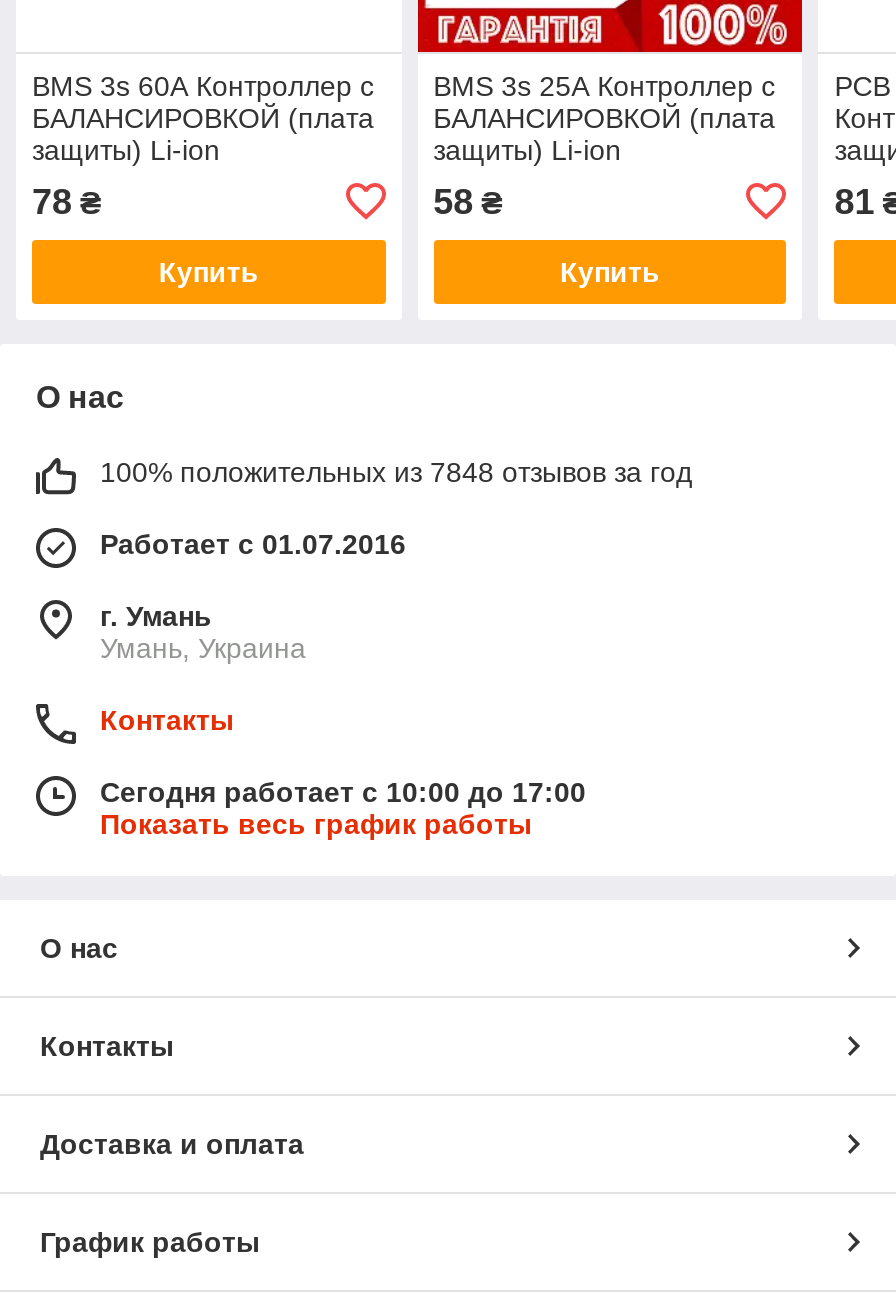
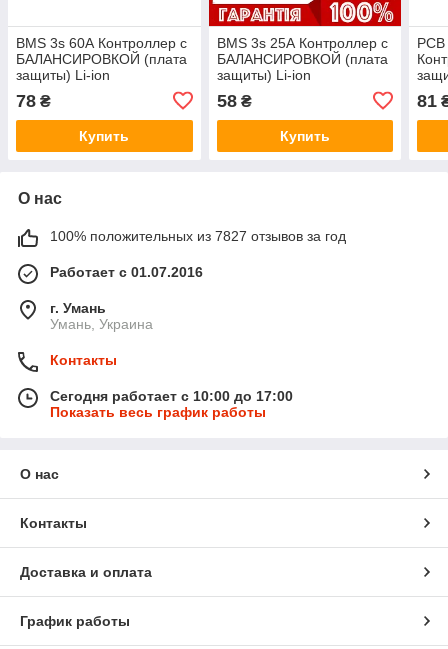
[100,456,692,488] 100% положительных из 7848 отзывов за год -> [50,228,346,244] 100% положительных из 7827 отзывов за год

